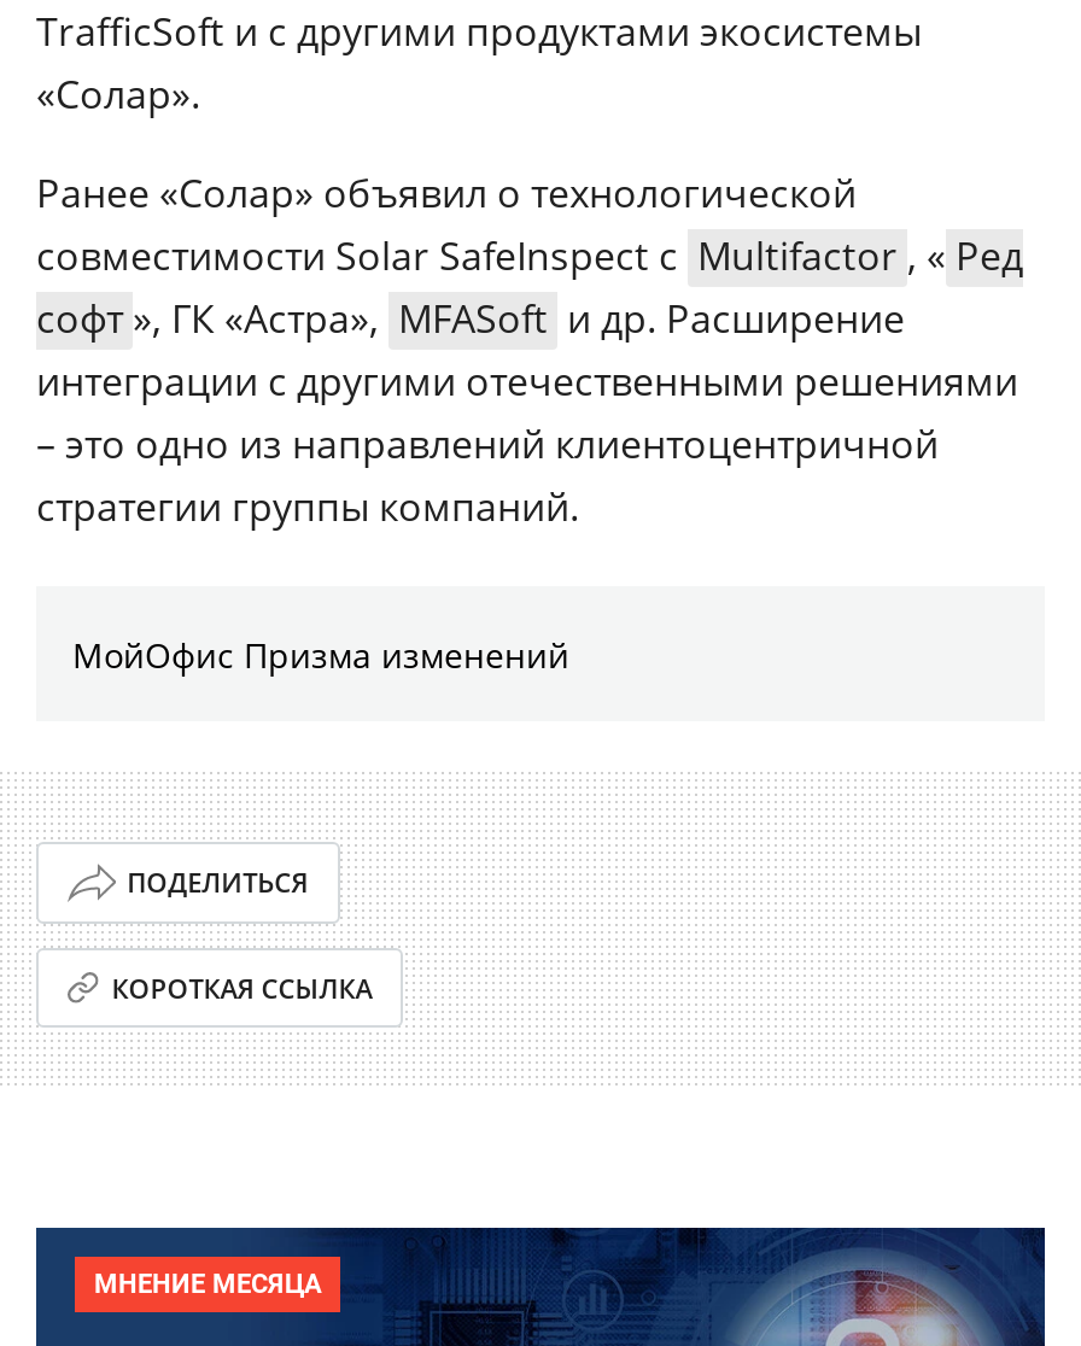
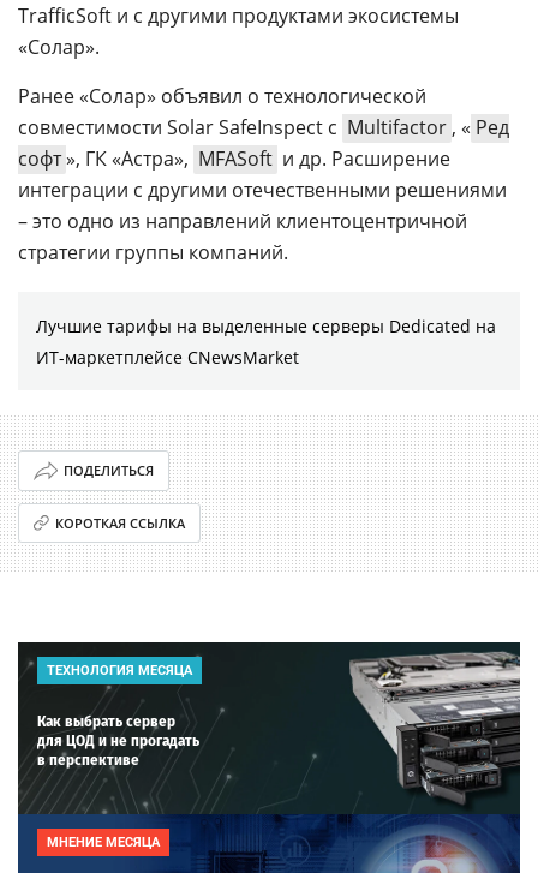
[72,632,569,678] МойОфис Призма изменений -> [36,315,496,369] Лучшие тарифы на выделенные серверы Dedicated на | ИТ-маркетплейсе CNewsMarket
none -> [18,642,521,814] [image] | ТЕХНОЛОГИЯ МЕСЯЦА | Как выбрать сервер | для ЦОД и не прогадать | в перспективе

